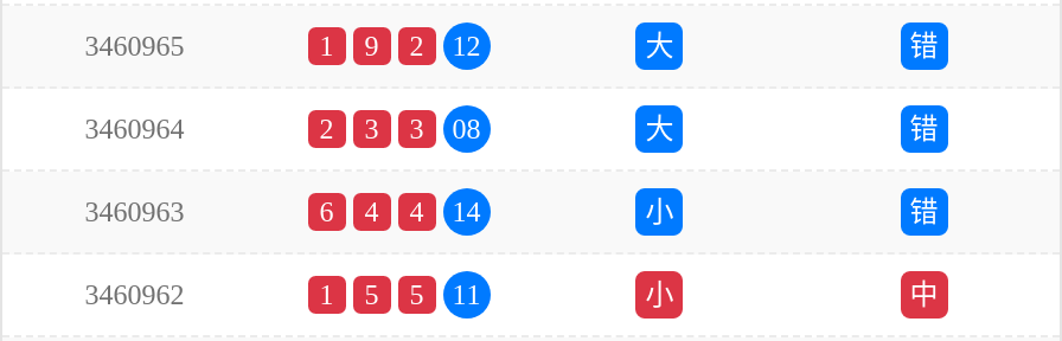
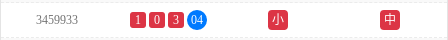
[85,30,184,63] 3460965 -> [36,13,78,27] 3459933
[85,30,938,146] 9 | 2 | 12 | 大 | 错 | 3460964 | 2 -> [154,13,160,27] 0
[85,112,938,311] 3 | 08 | 大 | 错 | 3460963 | 6 | 4 | 4 | 14 | 小 | 错 | 3460962 | 1 | 5 | 5 | 11 -> [191,13,203,27] 04

